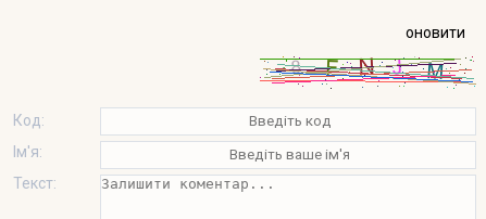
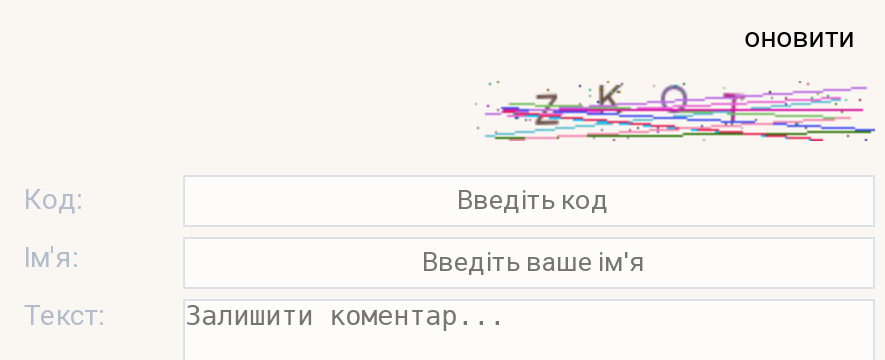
[259,55,476,90] [image] -> [475,80,875,144] [image]

